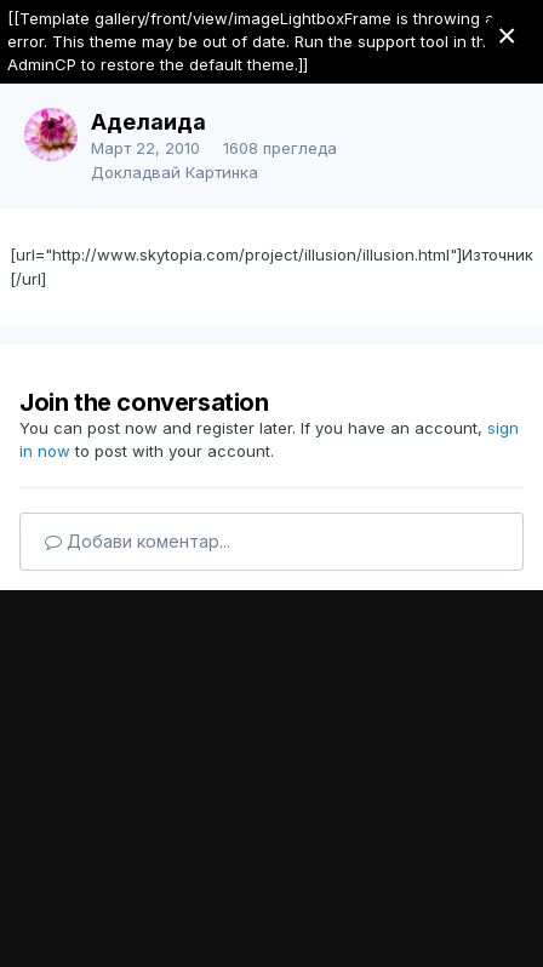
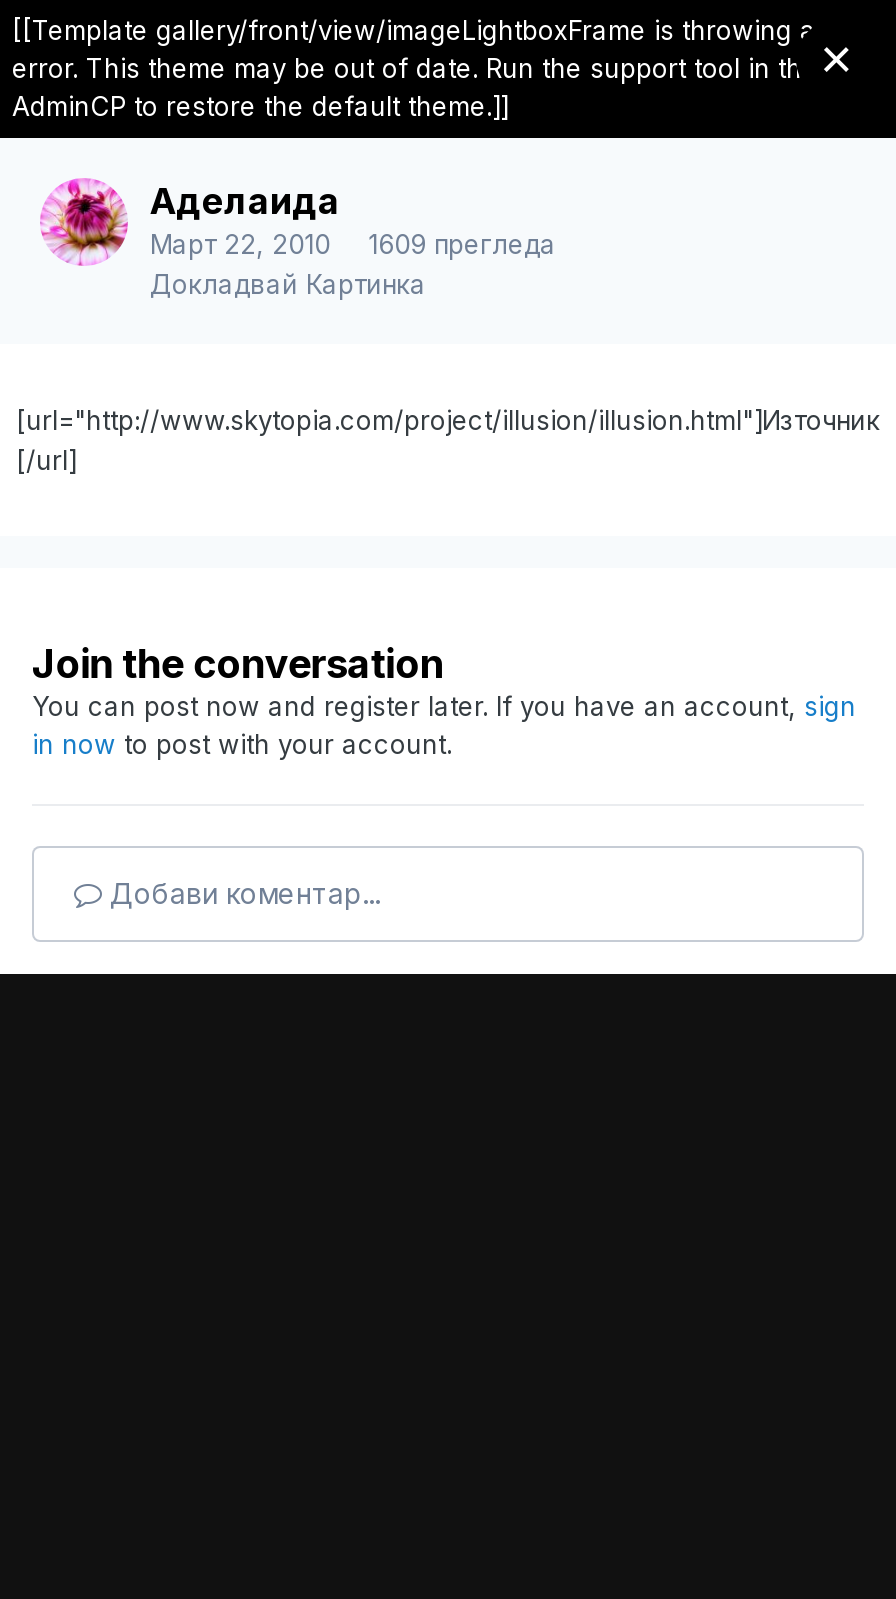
[91,138,337,158] Март 22, 2010 1608 прегледа -> [150,228,556,260] Март 22, 2010 1609 прегледа

